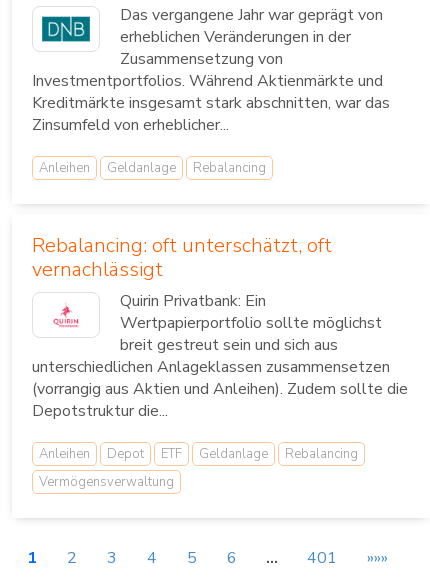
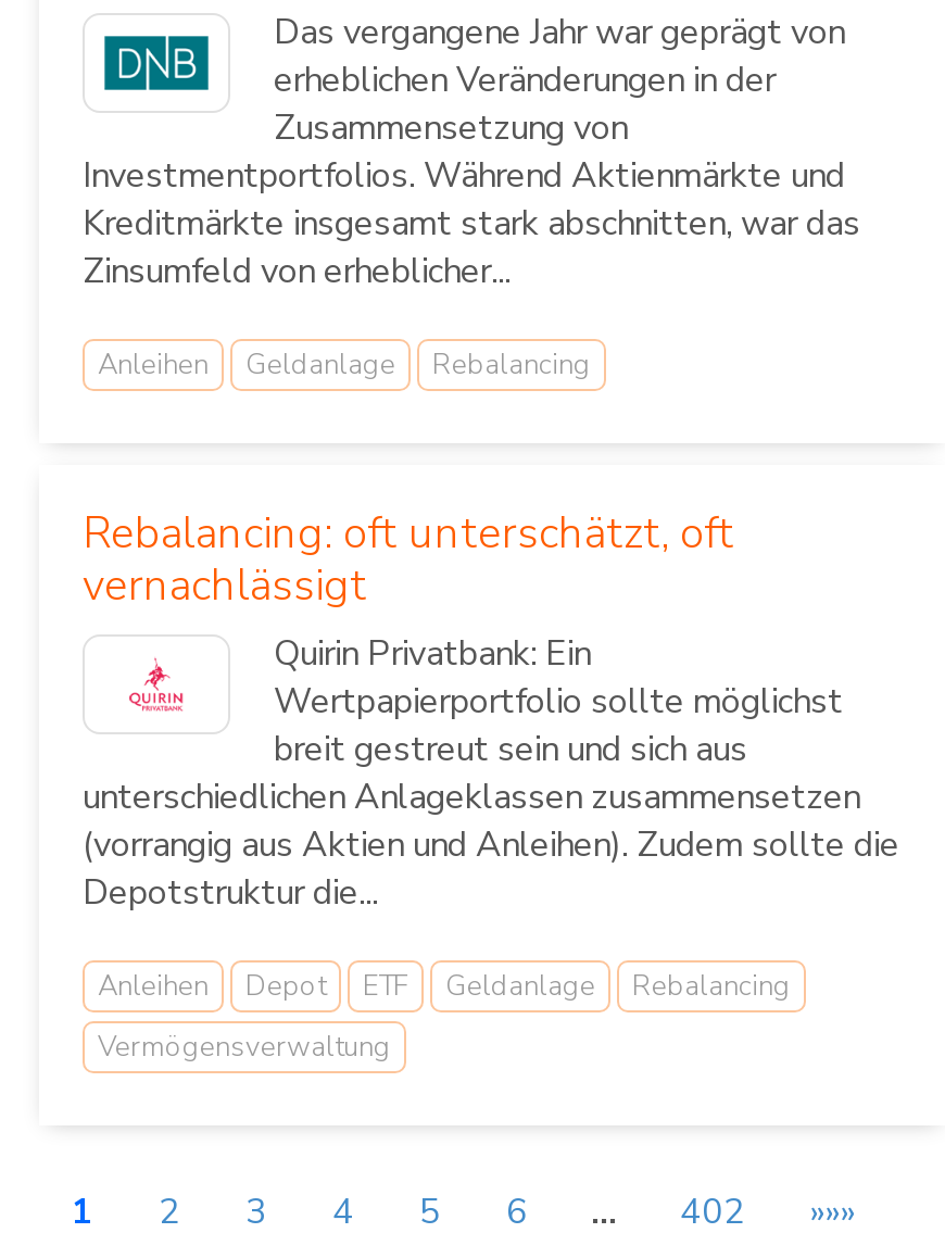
[307,547,337,569] 401 -> [680,1188,745,1236] 402

